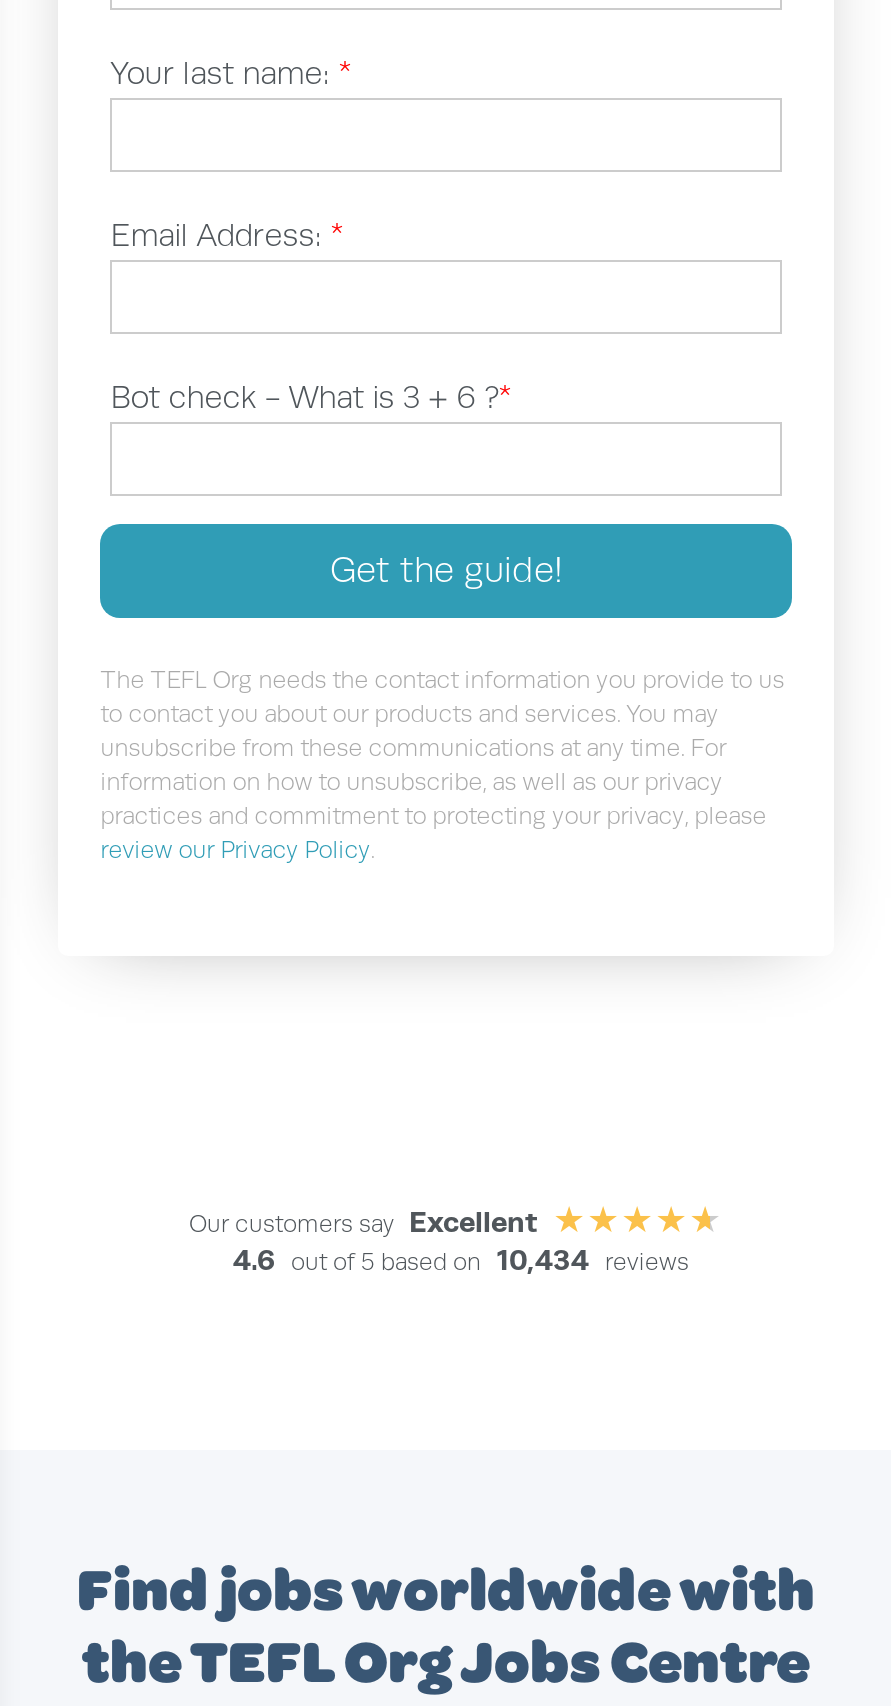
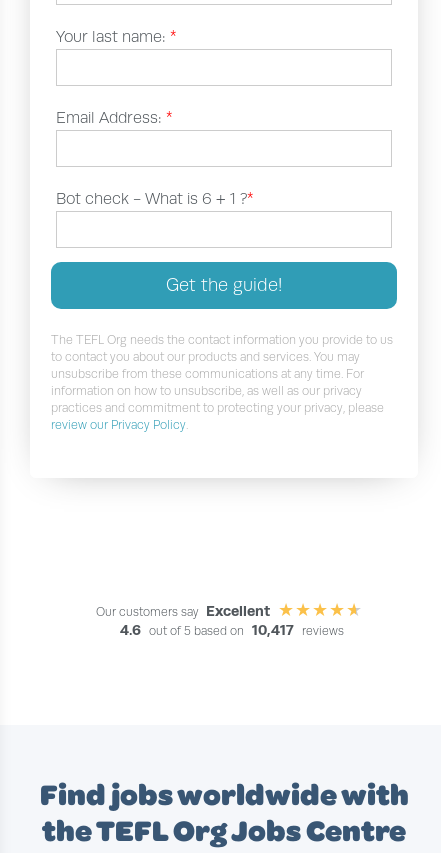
[110,381,512,417] Bot check - What is 3 + 6 ?* -> [56,190,254,208] Bot check - What is 6 + 1 ?*
[233,1242,689,1276] 4.6 out of 5 based on 10,434 reviews -> [119,621,343,638] 4.6 out of 5 based on 10,417 reviews

